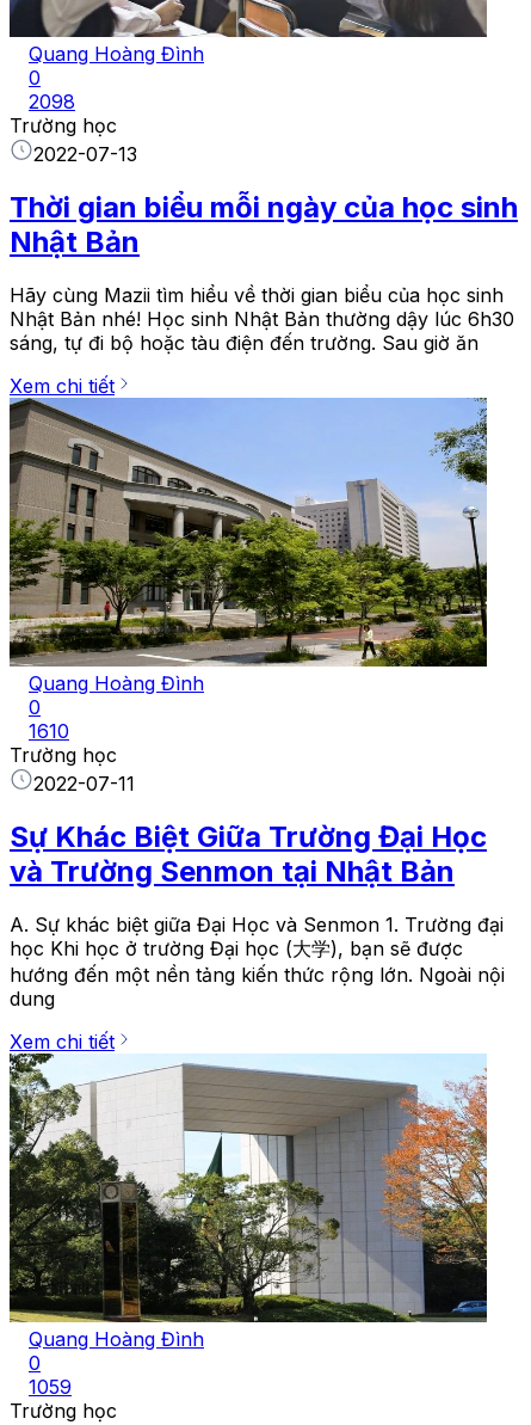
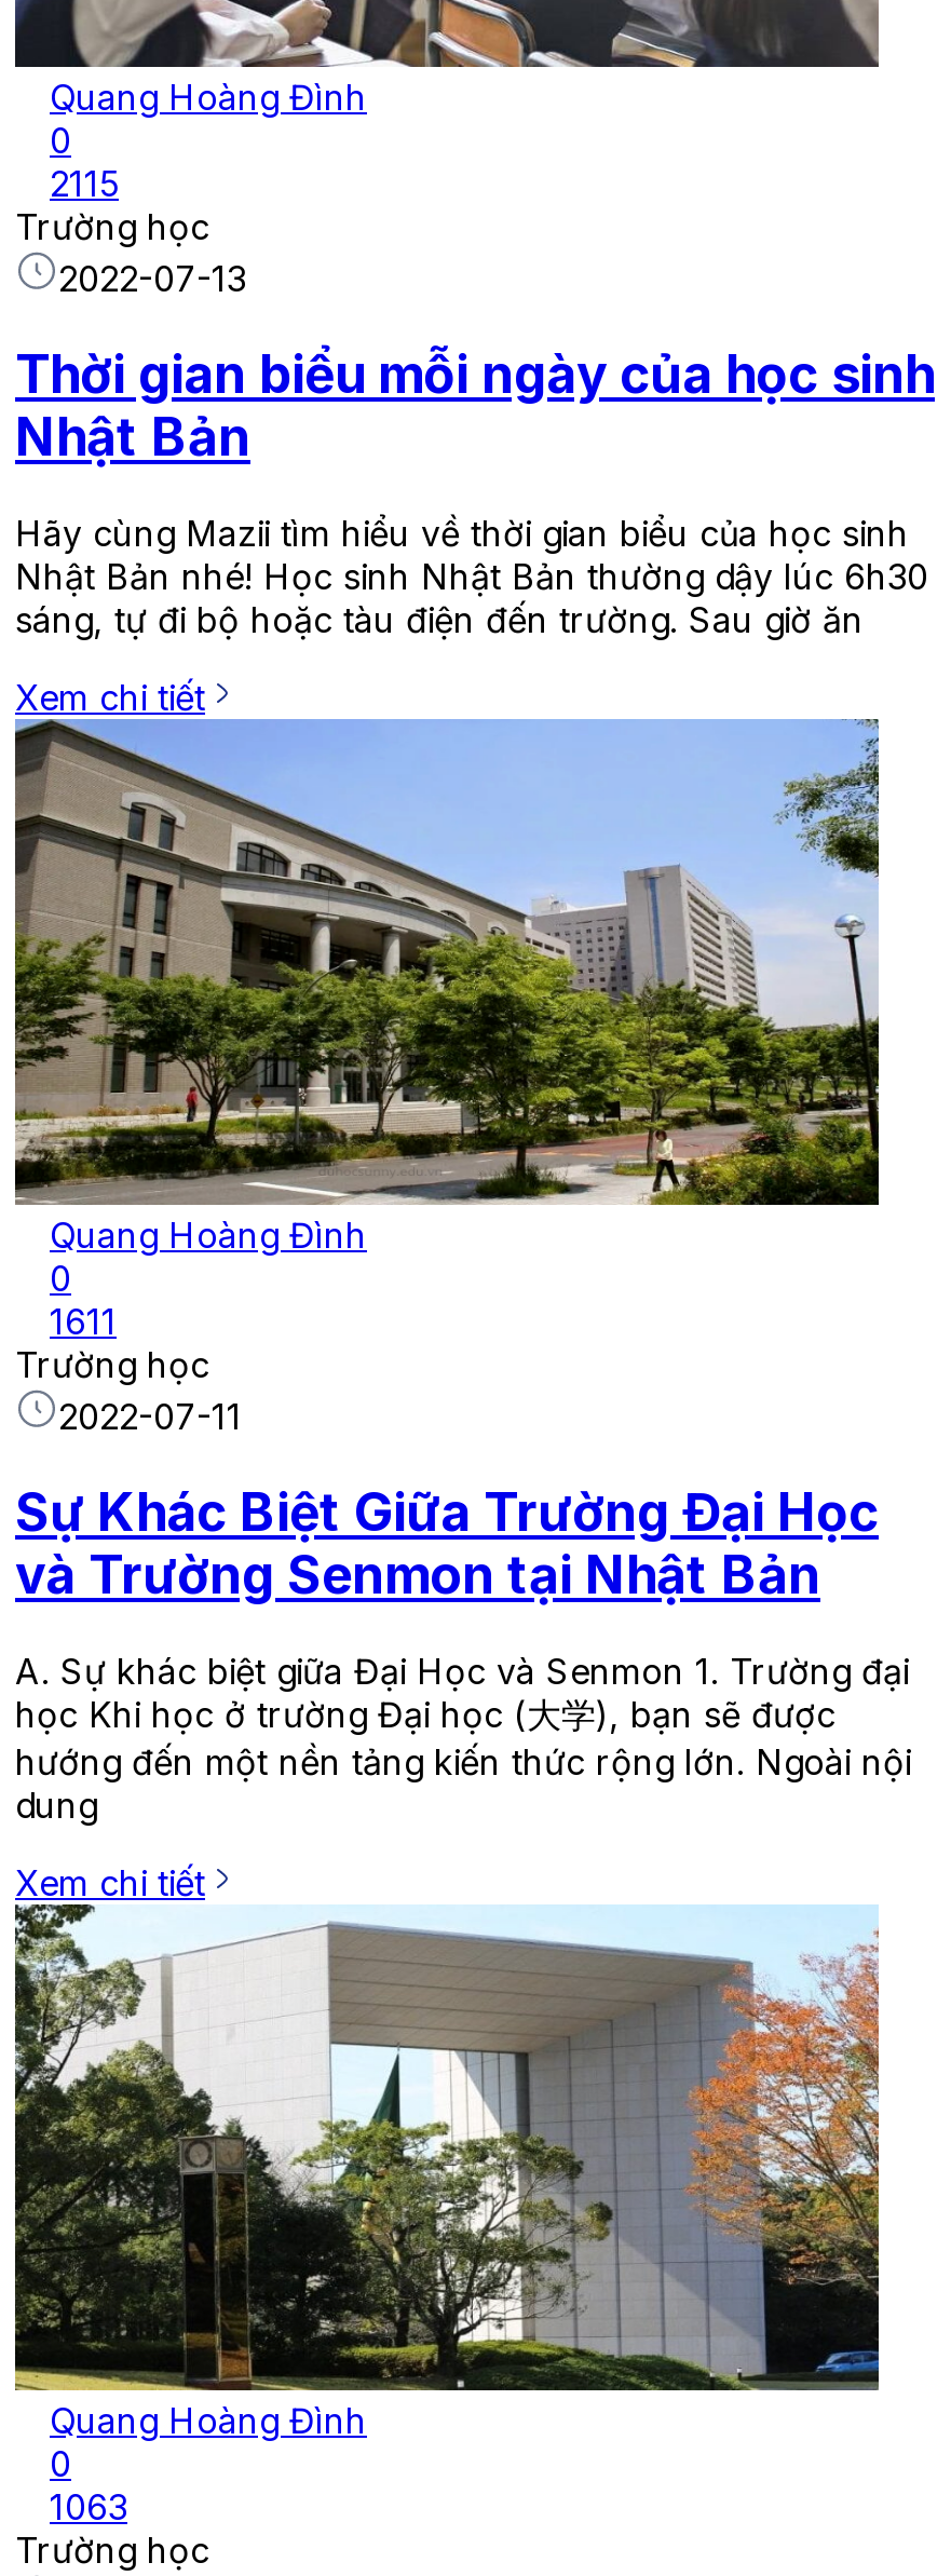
[29,89,75,113] 2098 -> [50,162,119,205] 2115
[29,719,69,743] 1610 -> [50,1299,117,1342] 1611
[29,1374,72,1398] 1059 -> [50,2484,127,2527] 1063

